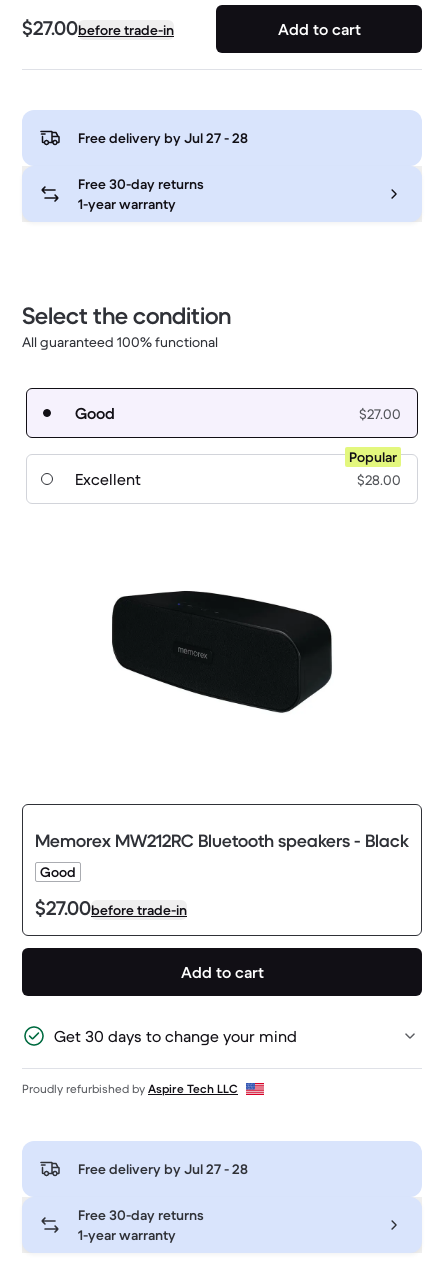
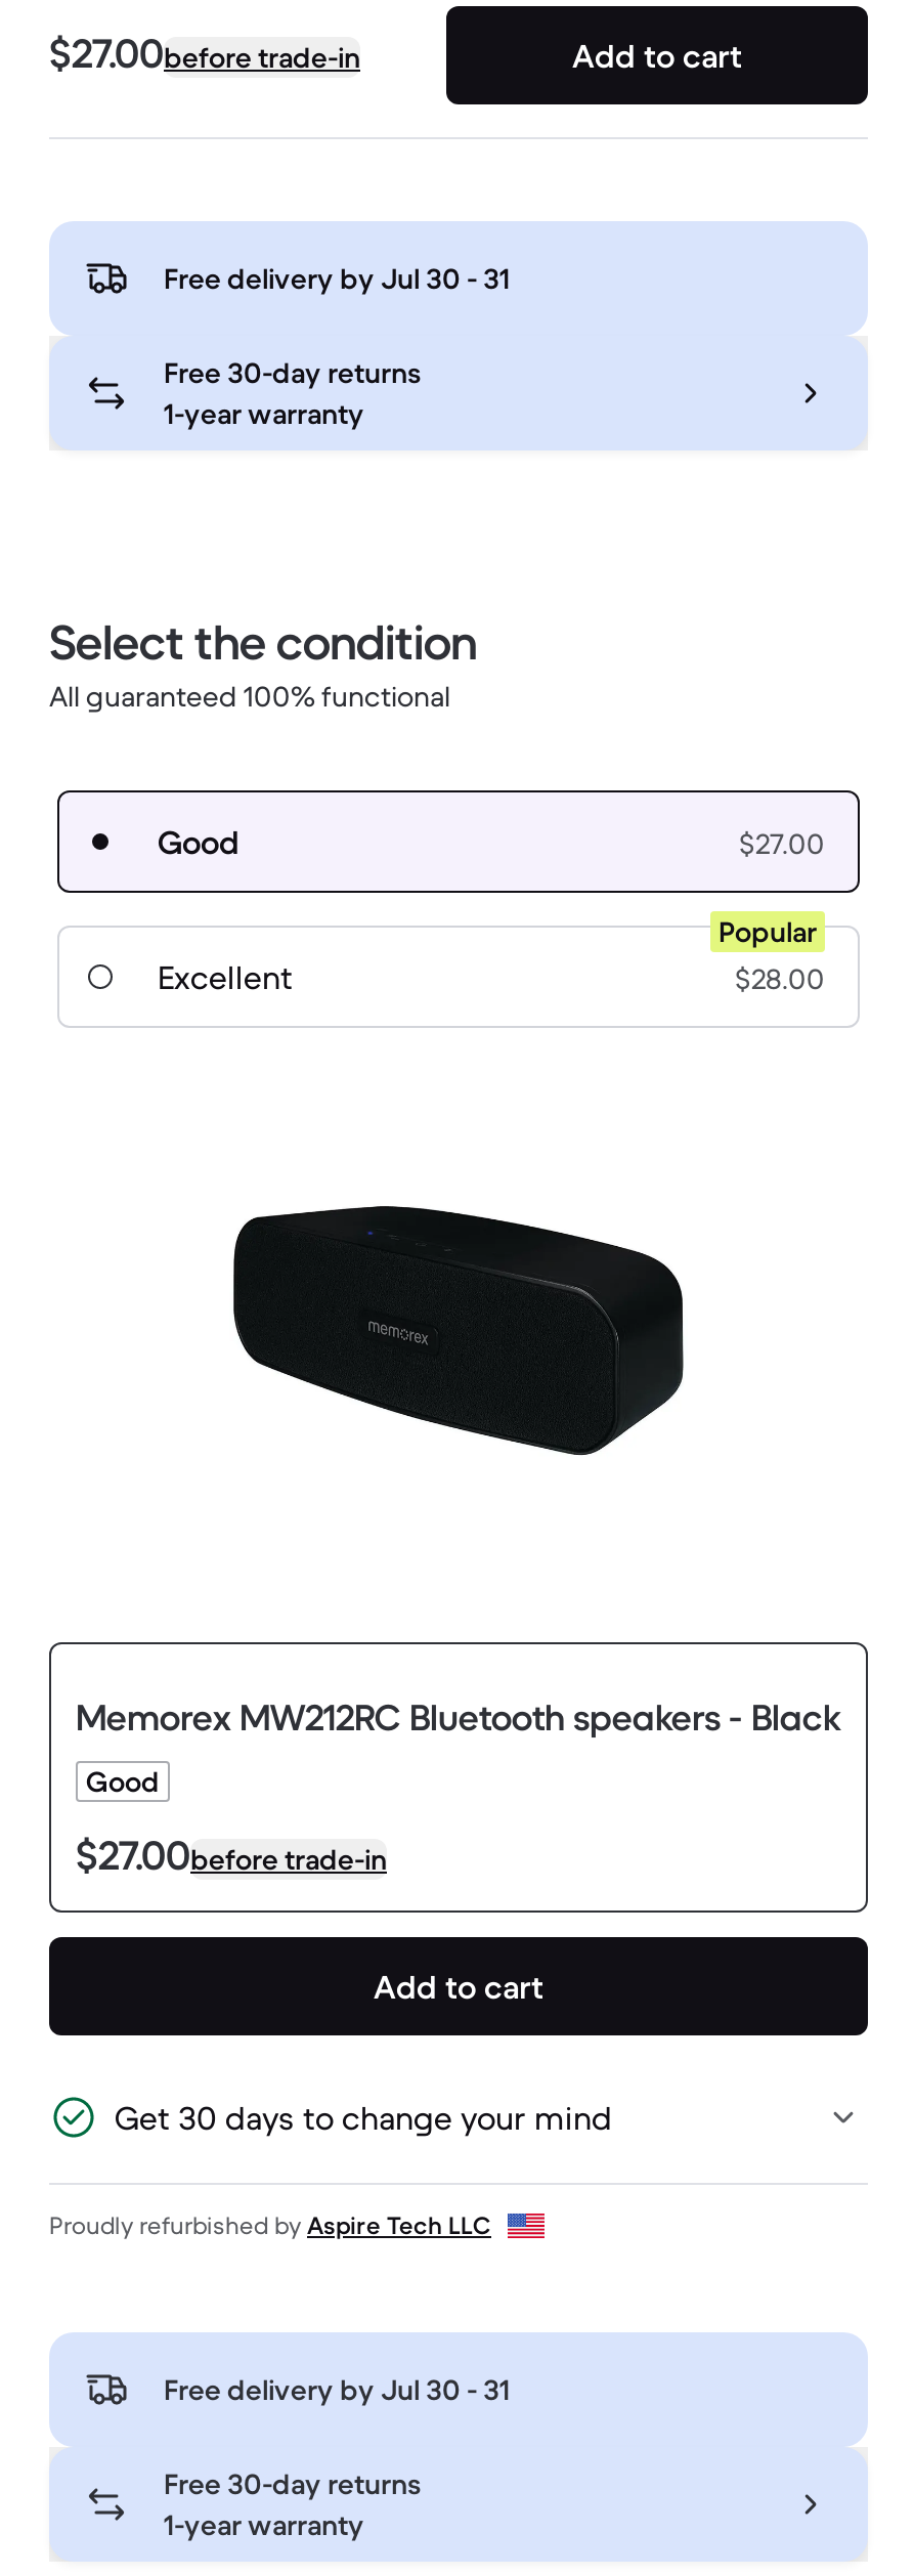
[78,129,248,147] Free delivery by Jul 27 - 28 -> [164,261,510,298] Free delivery by Jul 30 - 31
[78,1160,248,1178] Free delivery by Jul 27 - 28 -> [164,2372,510,2409] Free delivery by Jul 30 - 31

